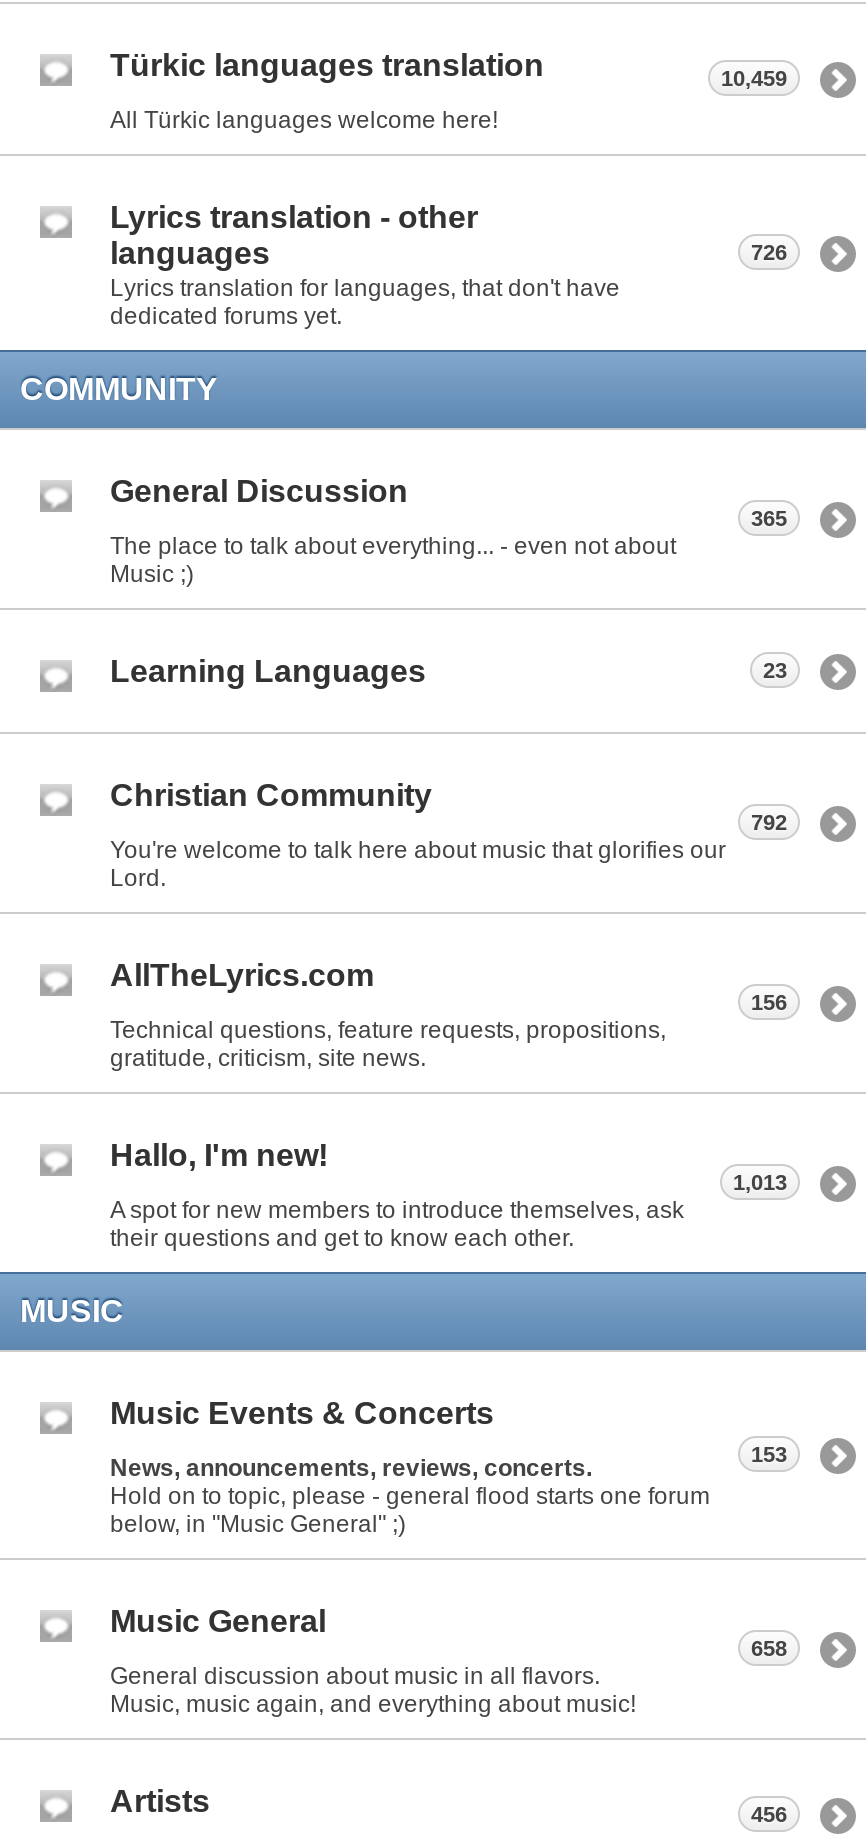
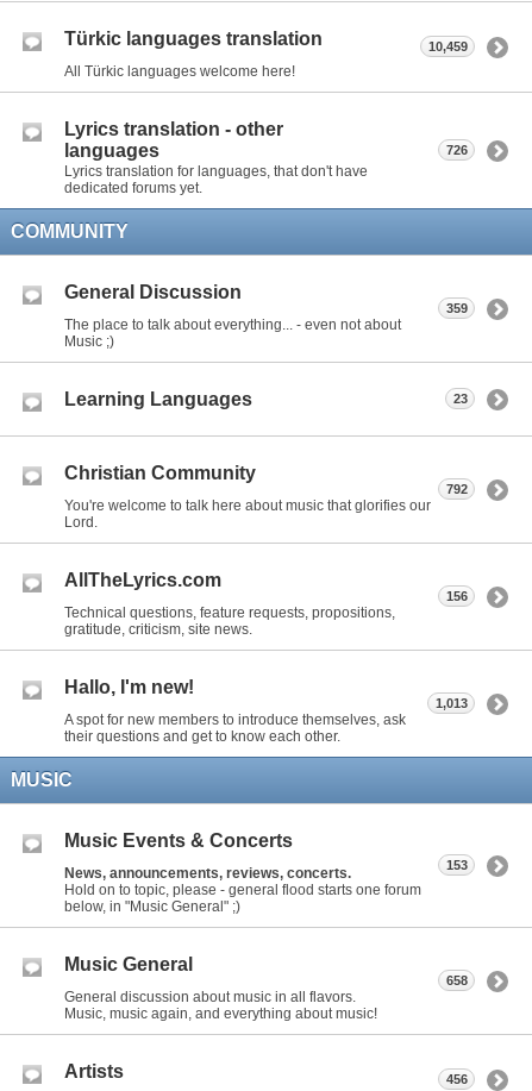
[751,506,787,530] 365 -> [446,301,467,316] 359

